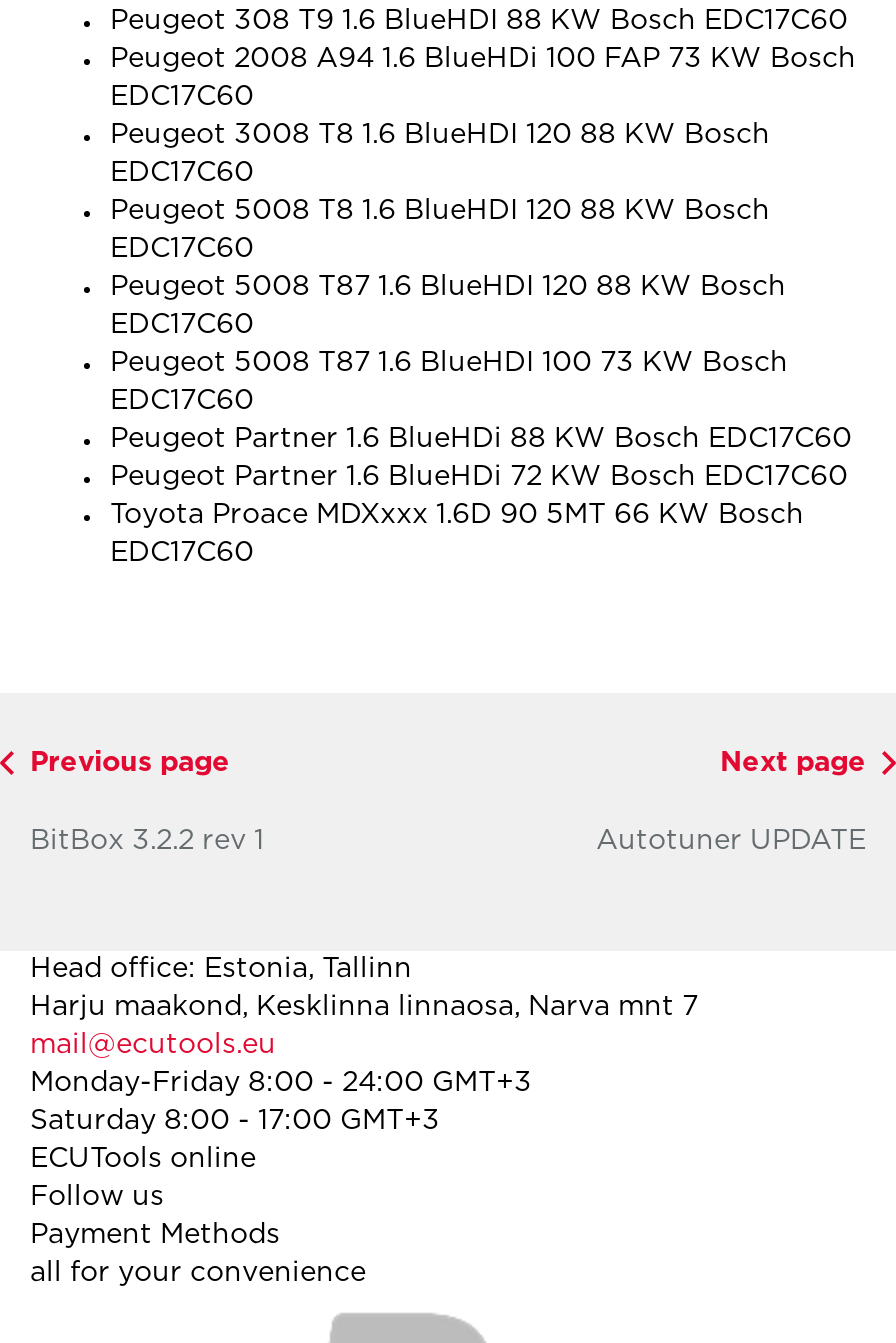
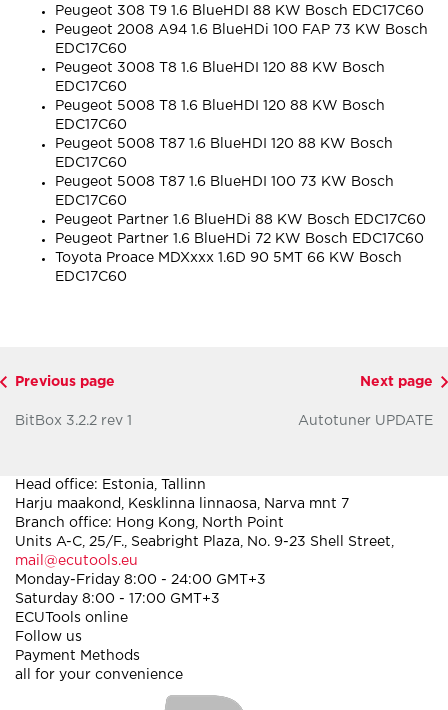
none -> [15,517,394,548] Branch office: Hong Kong, North Point | Units A-C, 25/F., Seabright Plaza, No. 9-23 Shell Street,

